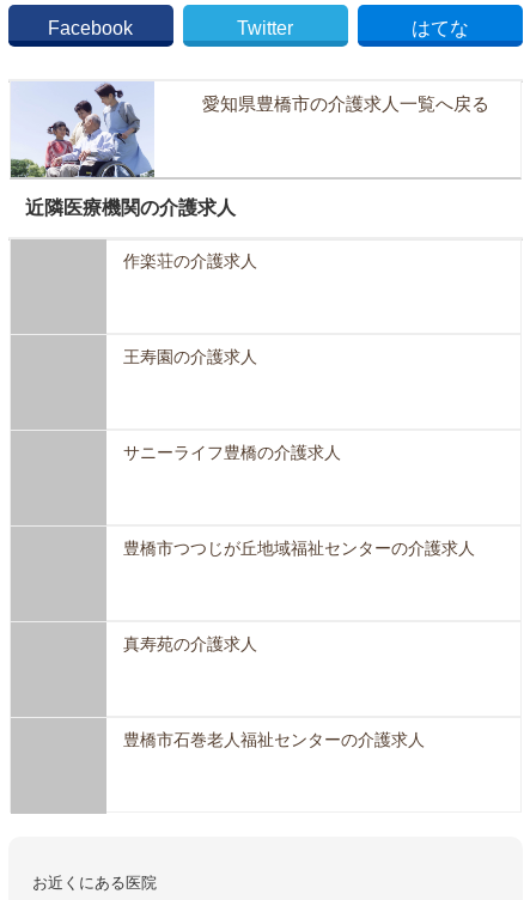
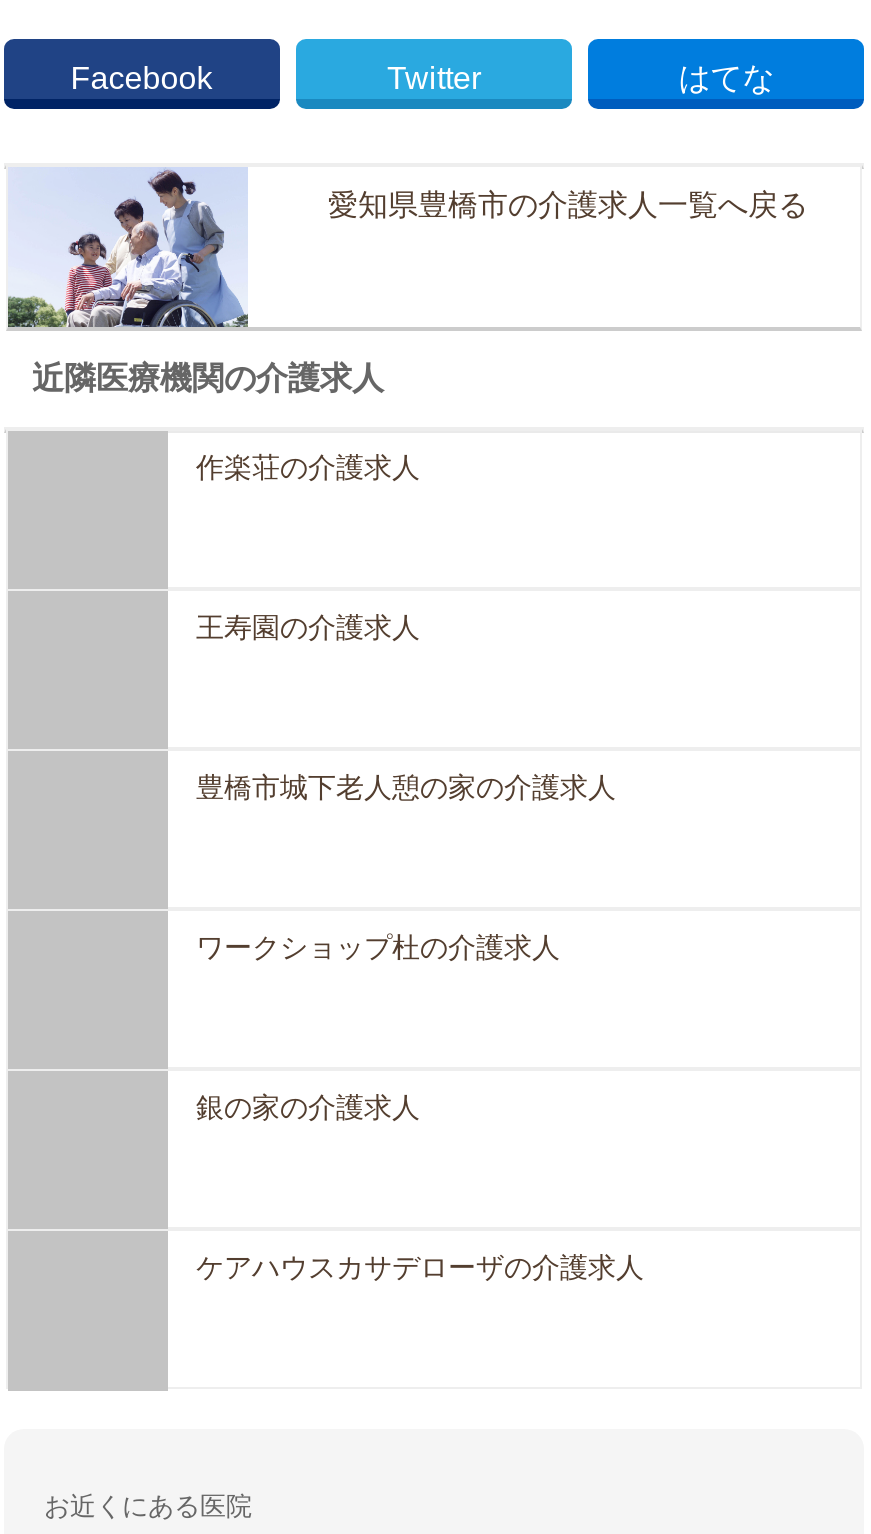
[123,443,341,462] サニーライフ豊橋の介護求人 -> [196,771,616,803] 豊橋市城下老人憩の家の介護求人
[123,539,475,558] 豊橋市つつじが丘地域福祉センターの介護求人 -> [196,931,560,963] ワークショップ杜の介護求人
[123,634,257,653] 真寿苑の介護求人 -> [196,1091,420,1123] 銀の家の介護求人
[123,730,425,749] 豊橋市石巻老人福祉センターの介護求人 -> [196,1251,644,1283] ケアハウスカサデローザの介護求人

